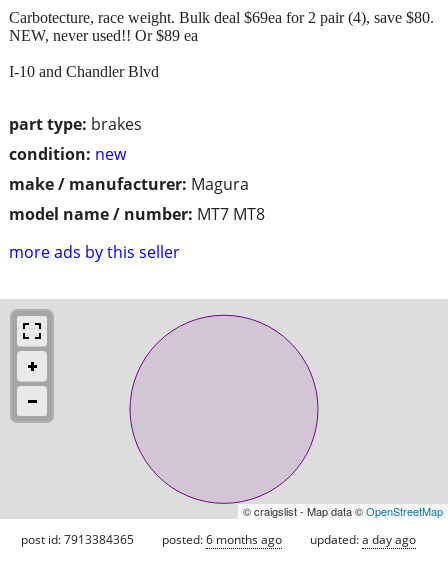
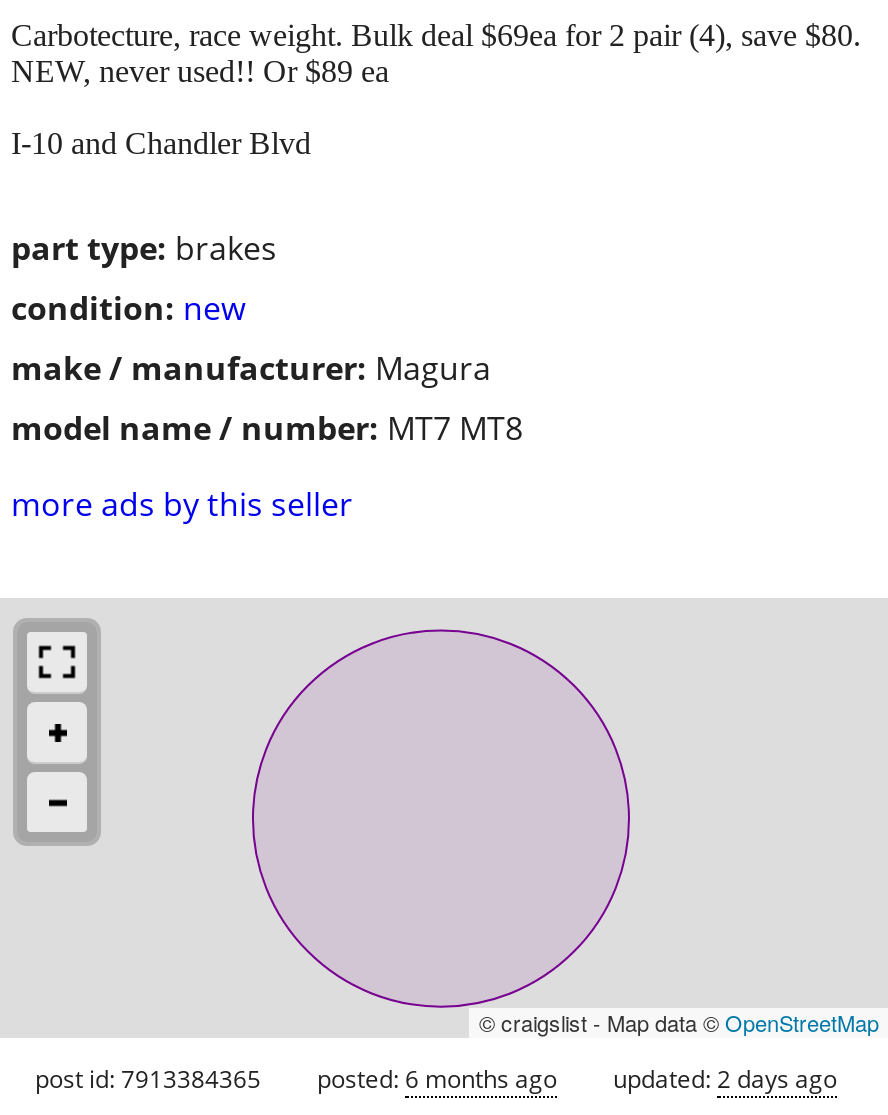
[310,531,416,548] updated: a day ago -> [613,1062,837,1096] updated: 2 days ago

